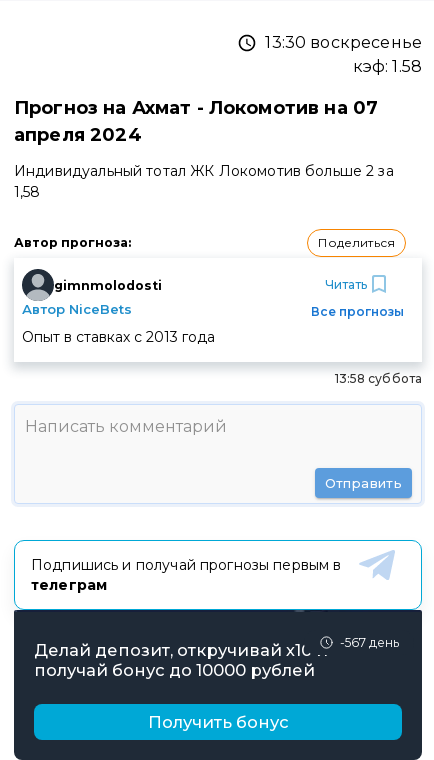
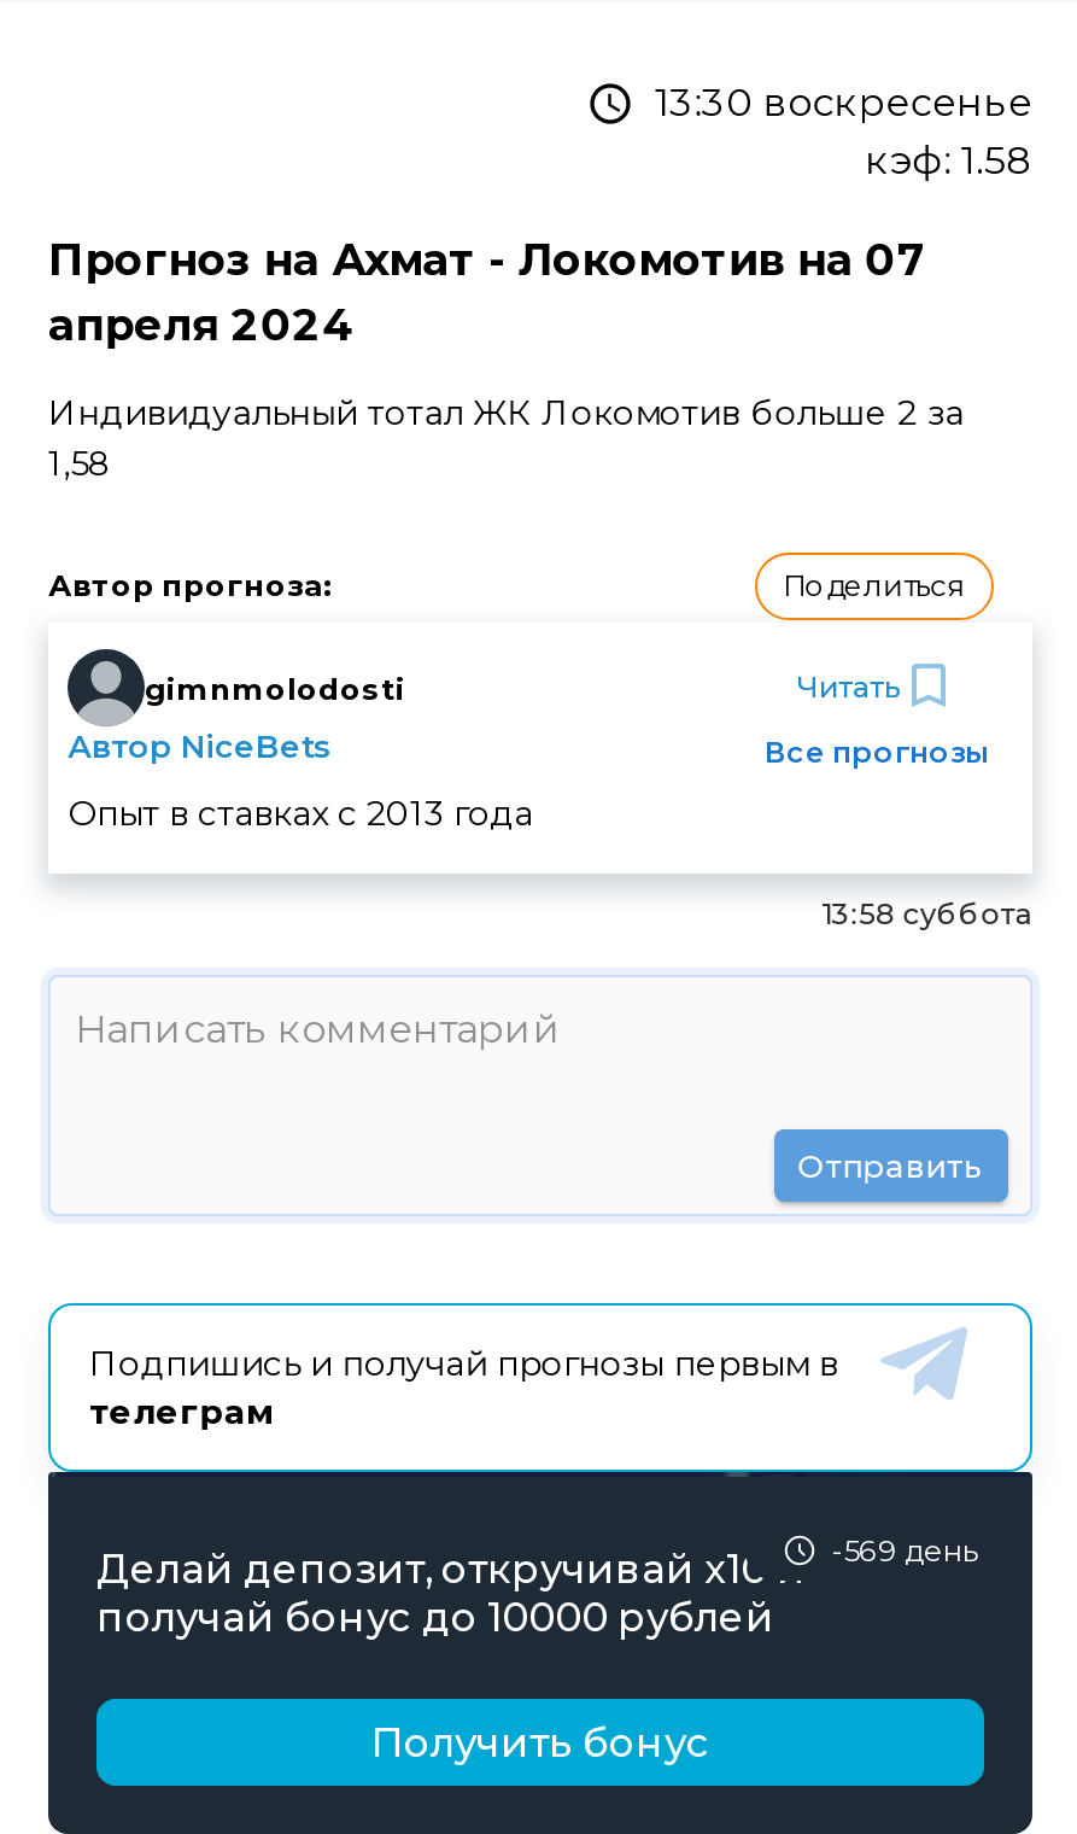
[340,635,399,650] -567 день -> [832,1534,977,1570] -569 день

